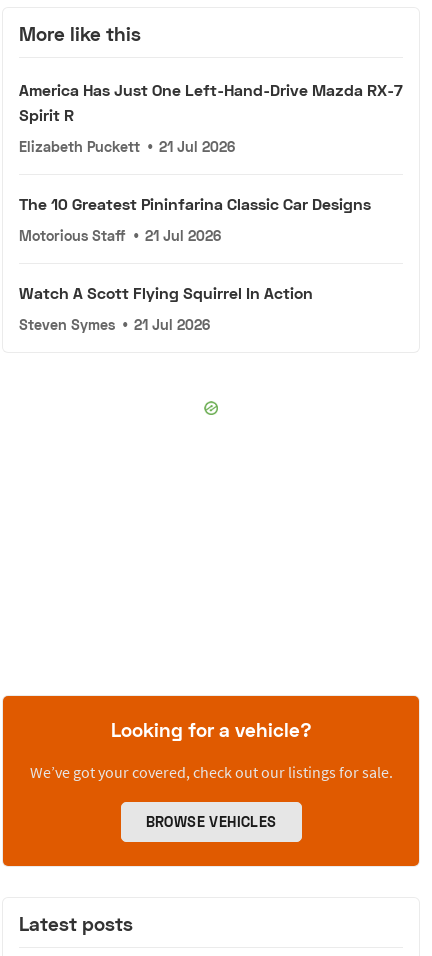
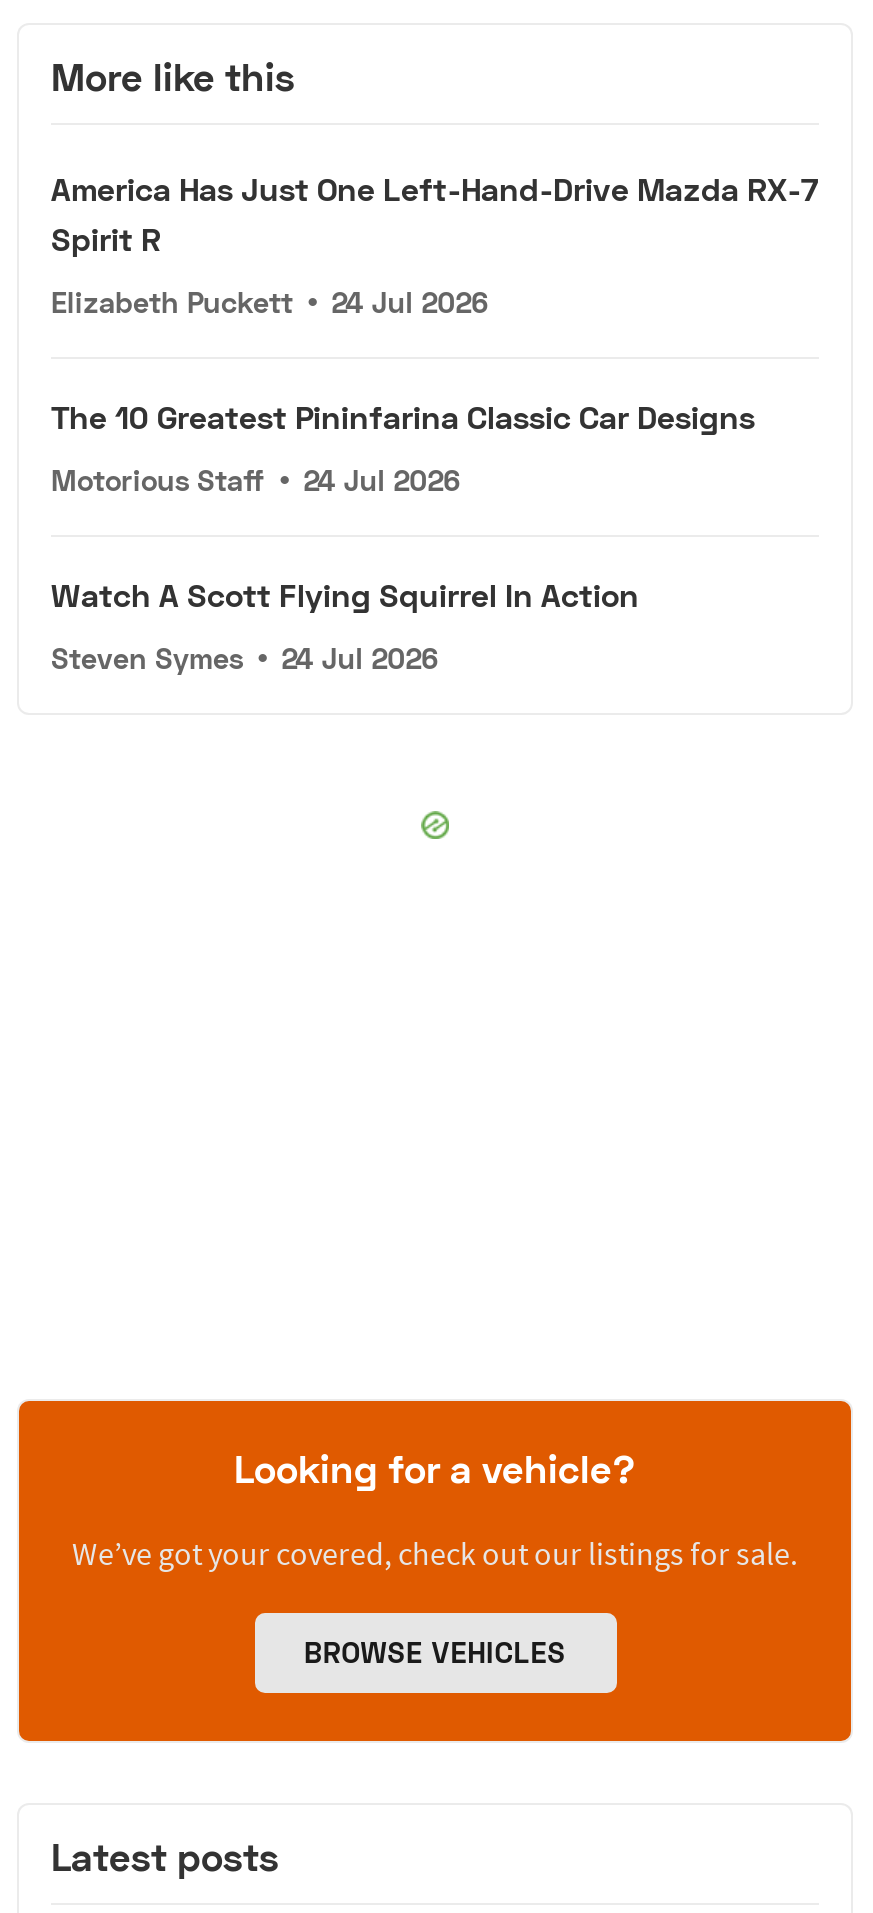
[19,138,235,155] Elizabeth Puckett • 21 Jul 2026 -> [51,286,487,320] Elizabeth Puckett • 24 Jul 2026
[19,227,221,244] Motorious Staff • 21 Jul 2026 -> [51,464,459,498] Motorious Staff • 24 Jul 2026
[19,316,210,333] Steven Symes • 21 Jul 2026 -> [51,642,437,676] Steven Symes • 24 Jul 2026

